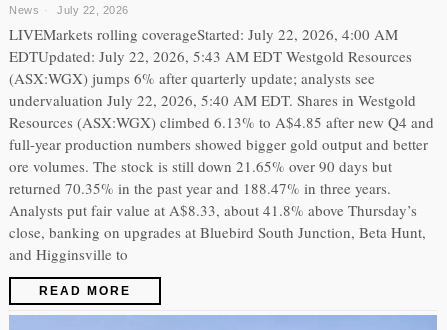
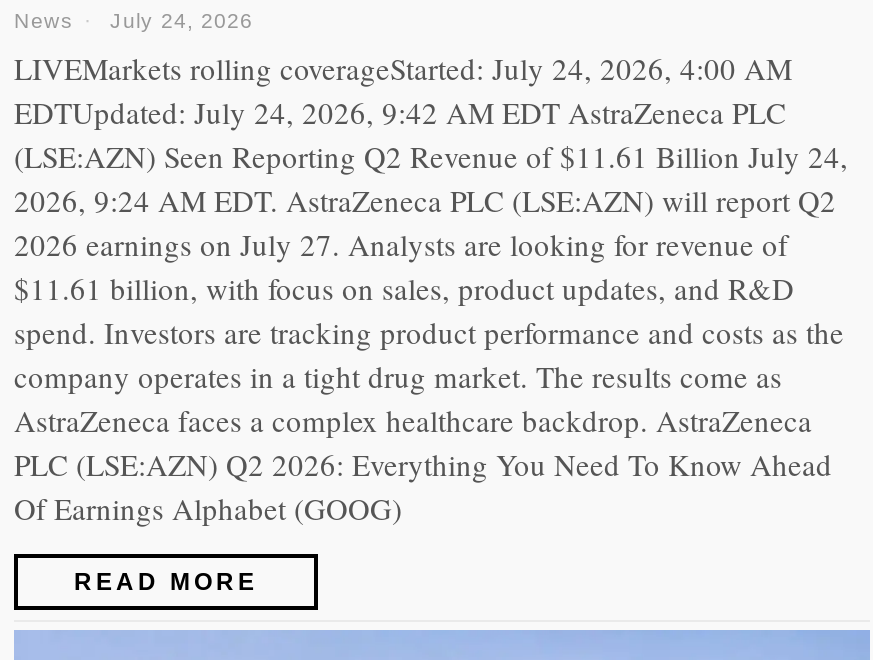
[9,4,434,264] July 22, 2026 | LIVEMarkets rolling coverageStarted: July 22, 2026, 4:00 AM | EDTUpdated: July 22, 2026, 5:43 AM EDT Westgold Resources | (ASX:WGX) jumps 6% after quarterly update; analysts see | undervaluation July 22, 2026, 5:40 AM EDT. Shares in Westgold | Resources (ASX:WGX) climbed 6.13% to A$4.85 after new Q4 and | full-year production numbers showed bigger gold output and better | ore volumes. The stock is still down 21.65% over 90 days but | returned 70.35% in the past year and 188.47% in three years. | Analysts put fair value at A$8.33, about 41.8% above Thursday’s | close, banking on upgrades at Bluebird South Junction, Beta Hunt, | and Higginsville to -> [14,8,848,528] July 24, 2026 | LIVEMarkets rolling coverageStarted: July 24, 2026, 4:00 AM | EDTUpdated: July 24, 2026, 9:42 AM EDT AstraZeneca PLC | (LSE:AZN) Seen Reporting Q2 Revenue of $11.61 Billion July 24, | 2026, 9:24 AM EDT. AstraZeneca PLC (LSE:AZN) will report Q2 | 2026 earnings on July 27. Analysts are looking for revenue of | $11.61 billion, with focus on sales, product updates, and R&D | spend. Investors are tracking product performance and costs as the | company operates in a tight drug market. The results come as | AstraZeneca faces a complex healthcare backdrop. AstraZeneca | PLC (LSE:AZN) Q2 2026: Everything You Need To Know Ahead | Of Earnings Alphabet (GOOG)

